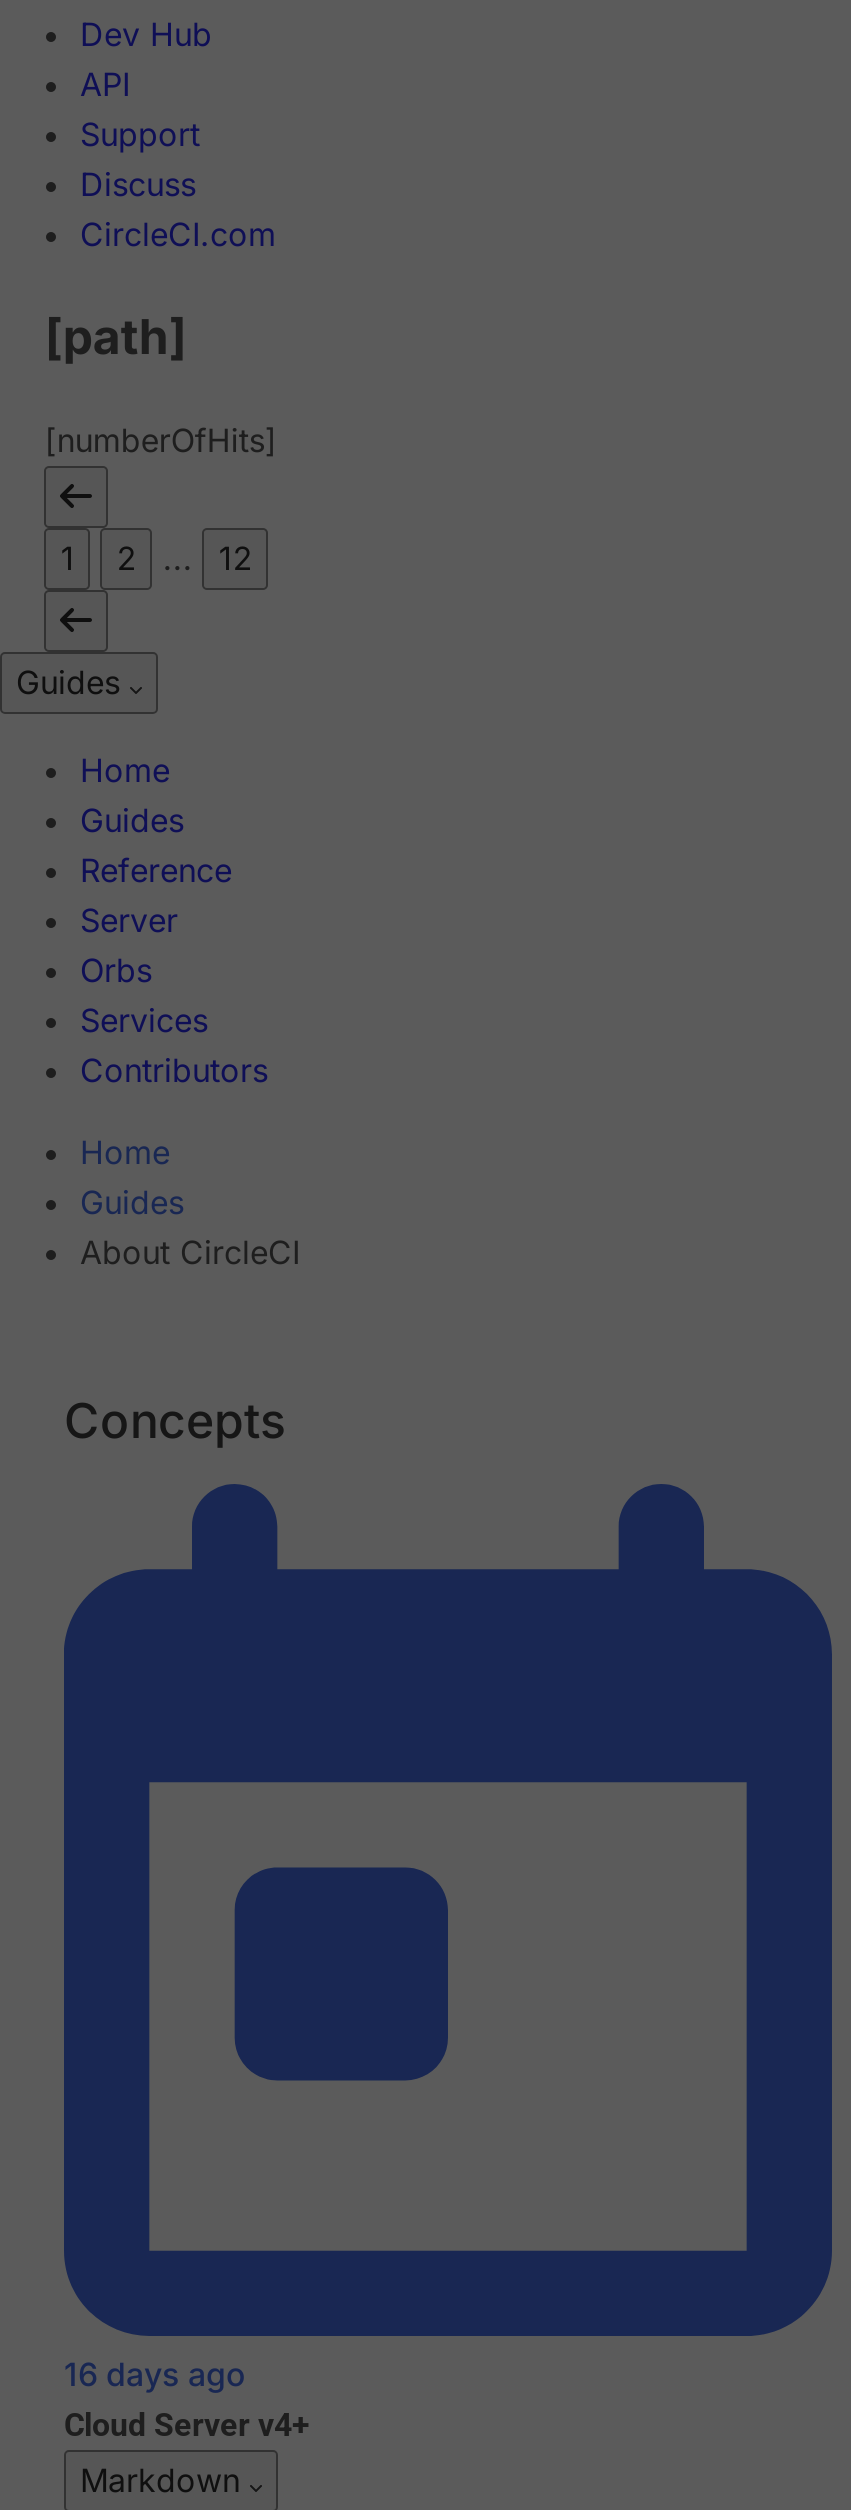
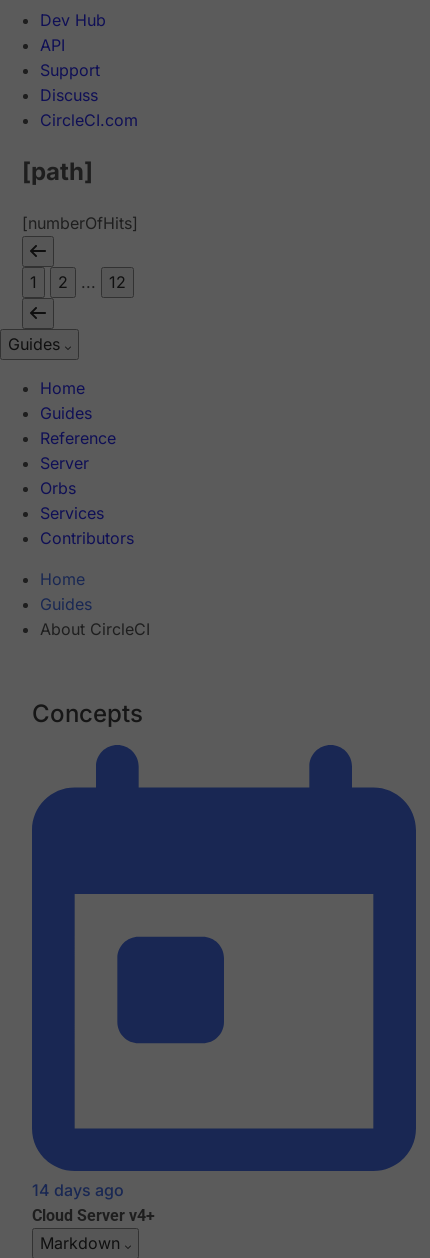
[64,2355,246,2395] 16 days ago -> [32,1180,124,1200] 14 days ago

